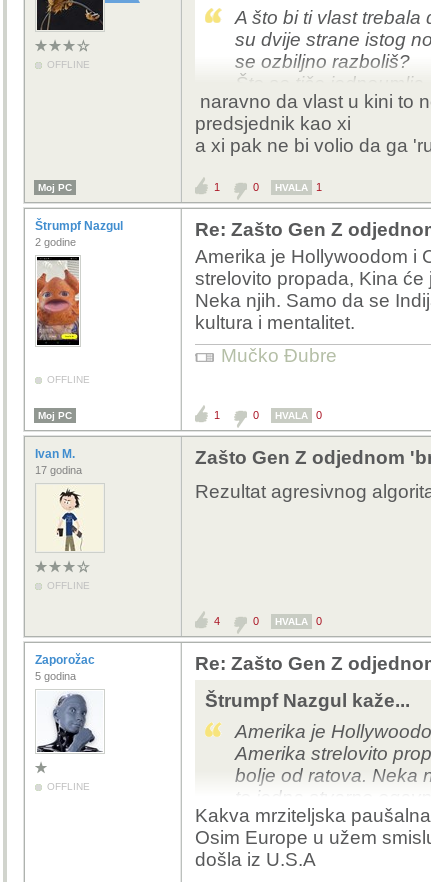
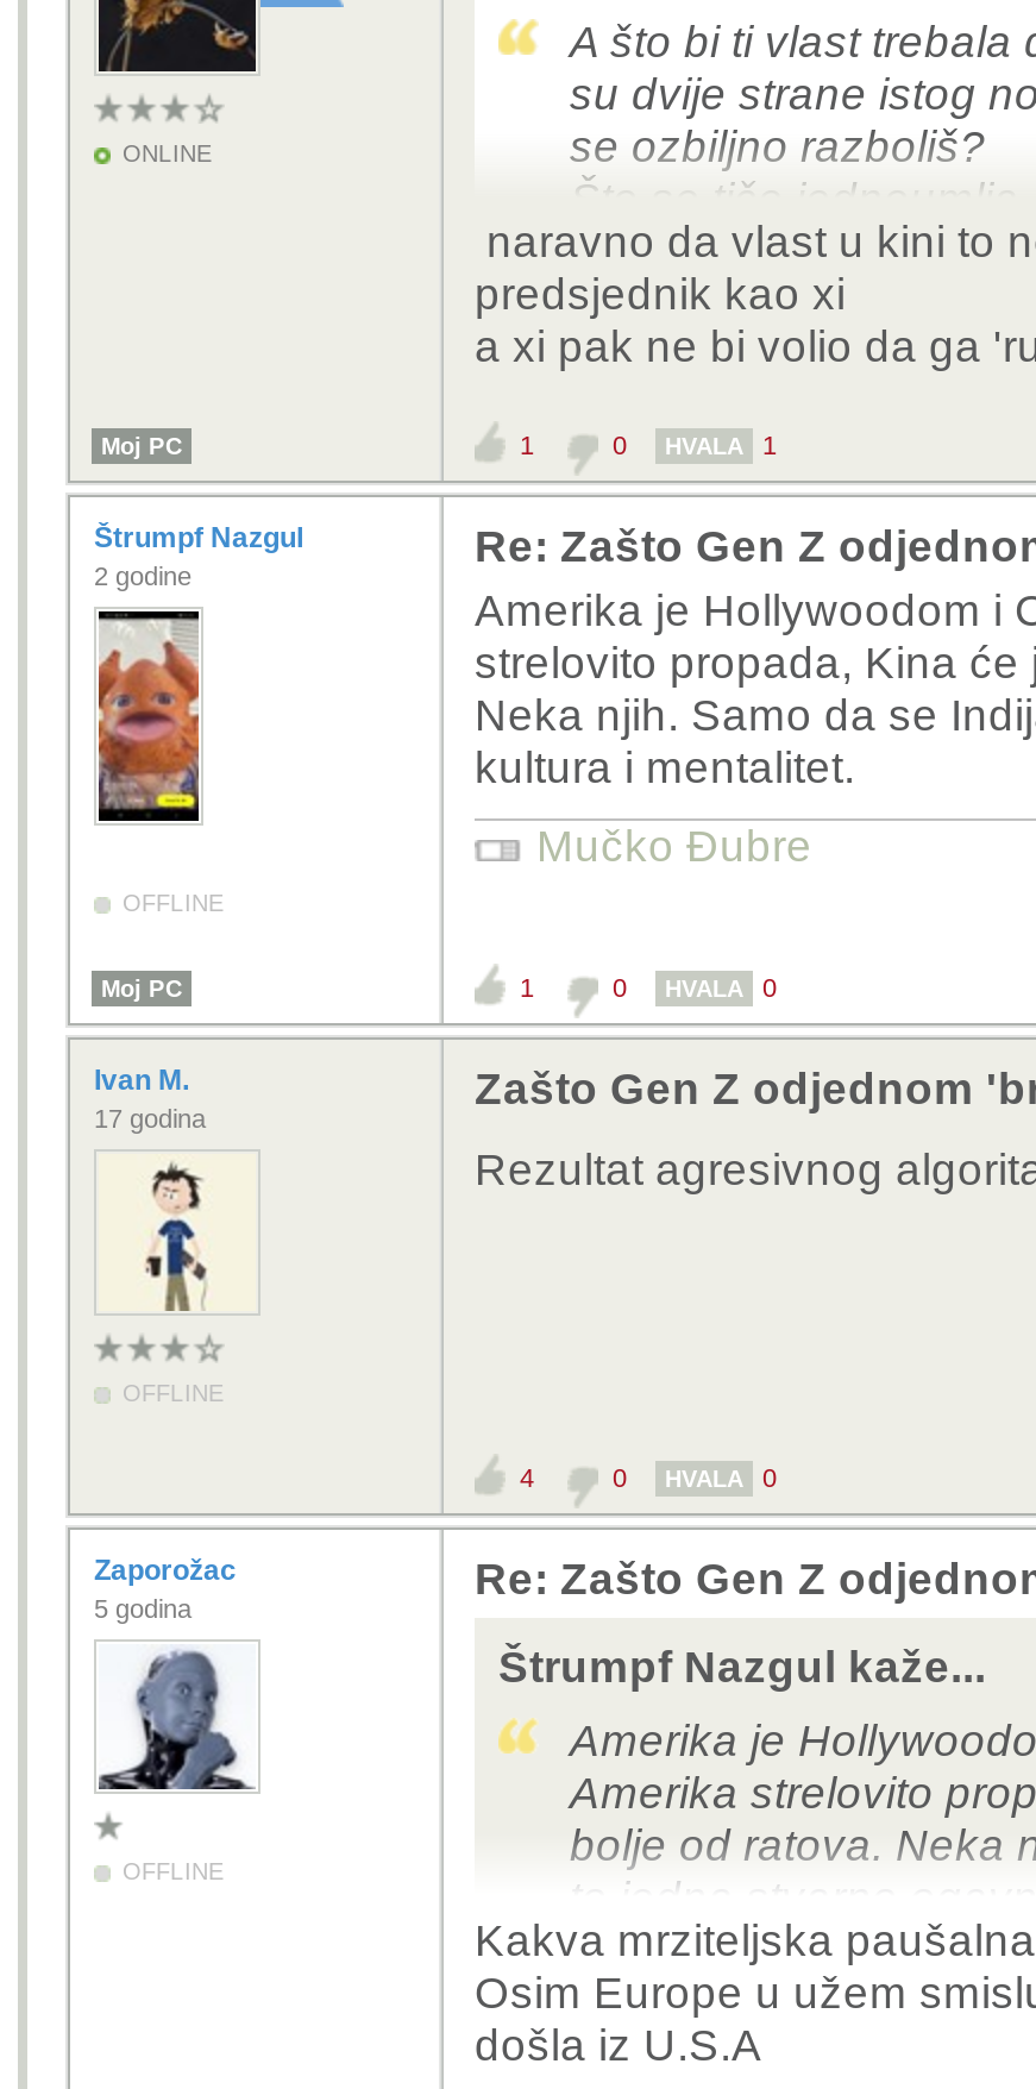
[47,59,90,70] OFFLINE -> [123,140,213,167] ONLINE

